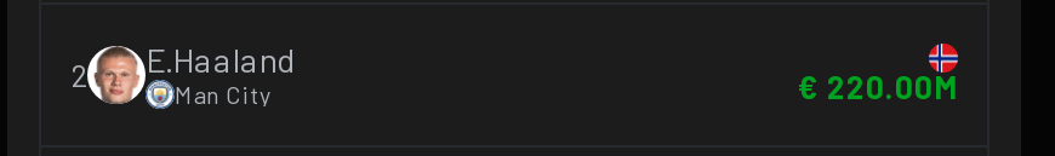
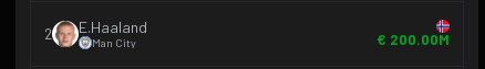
[798,69,958,107] € 220.00M -> [376,31,450,49] € 200.00M

